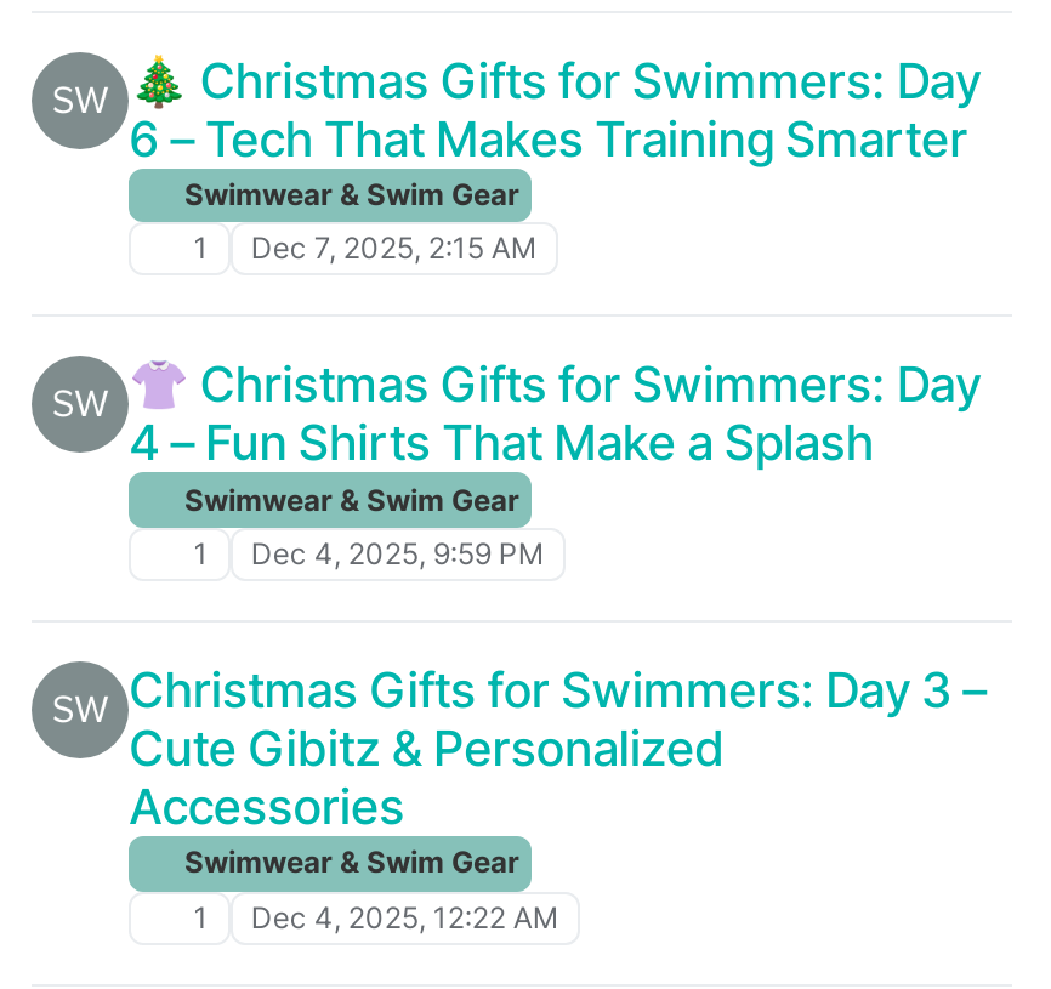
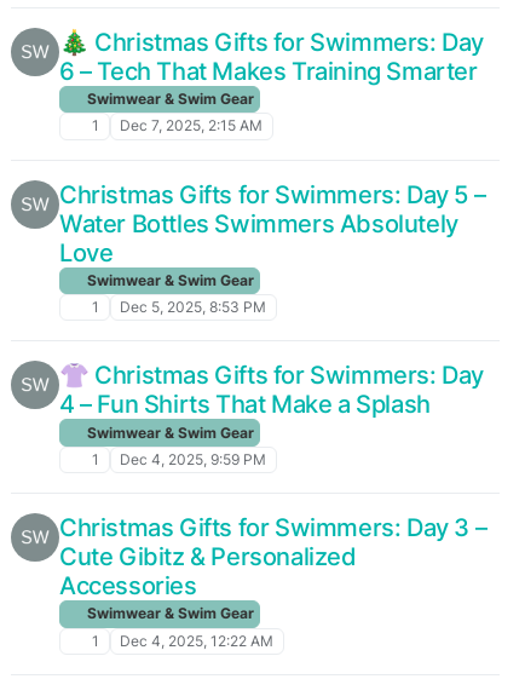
none -> [59,180,485,316] Christmas Gifts for Swimmers: Day 5 – | Water Bottles Swimmers Absolutely | Love | Swimwear & Swim Gear | 1 | Dec 5, 2025, 8:53 PM

